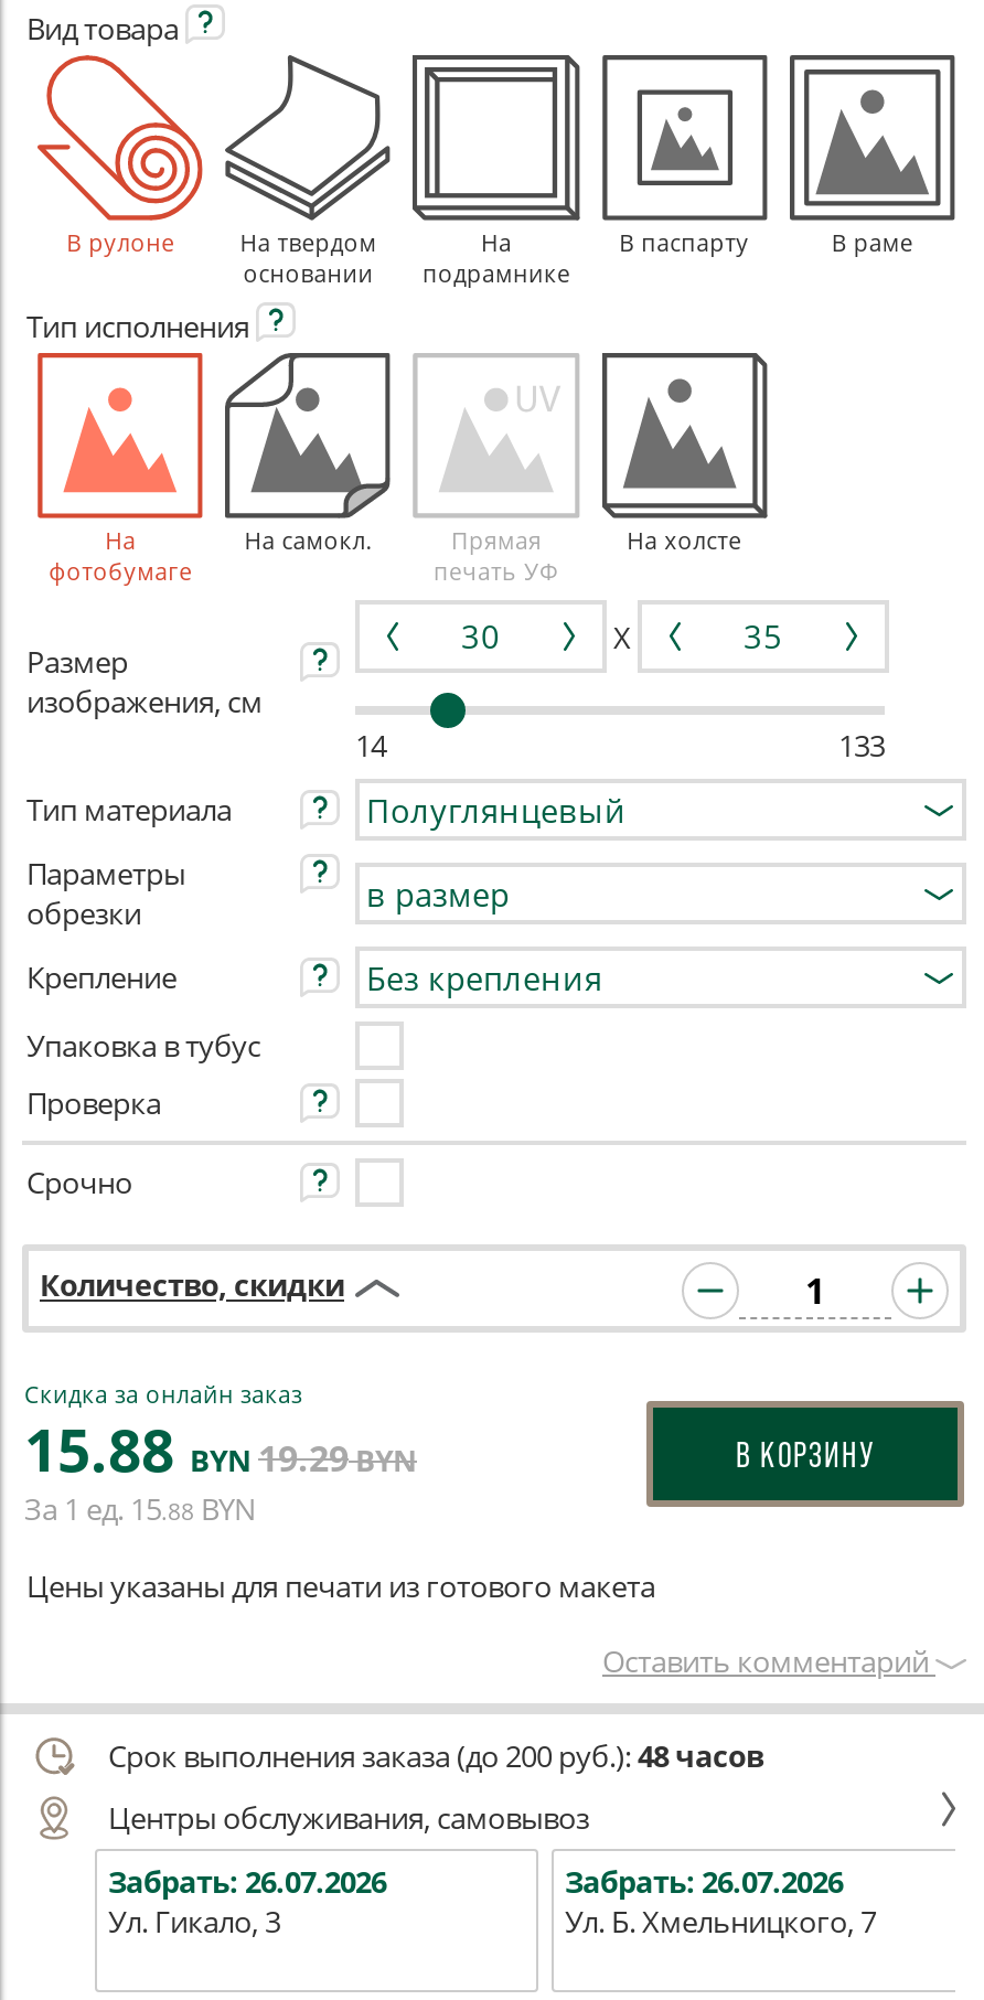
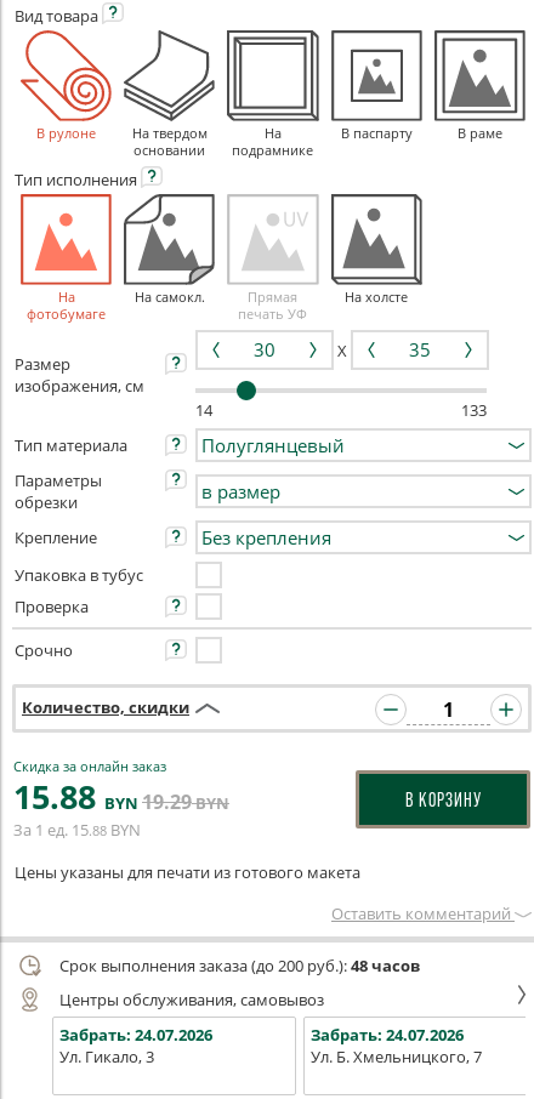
[108,1862,386,1902] Забрать: 26.07.2026 -> [59,1024,212,1046] Забрать: 24.07.2026
[565,1862,843,1902] Забрать: 26.07.2026 -> [311,1024,464,1046] Забрать: 24.07.2026

